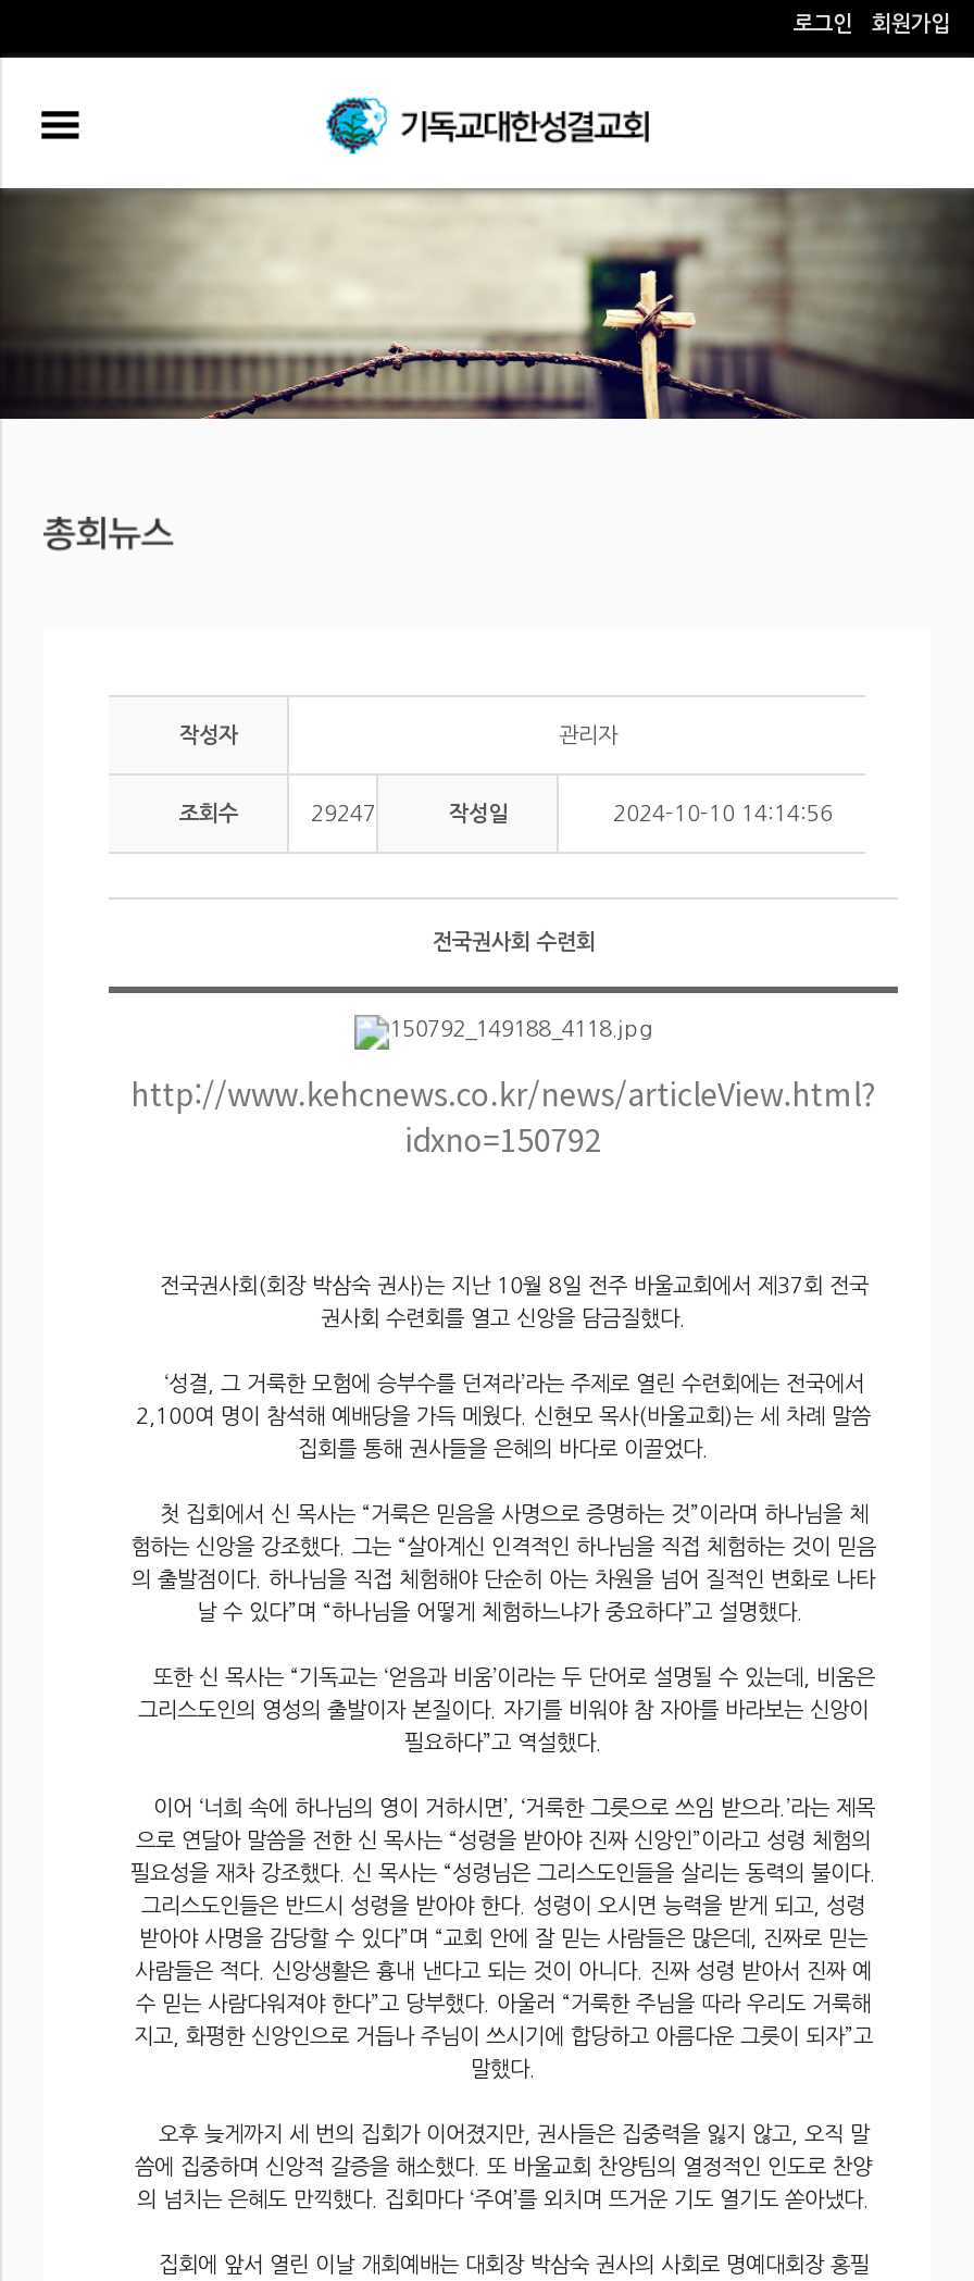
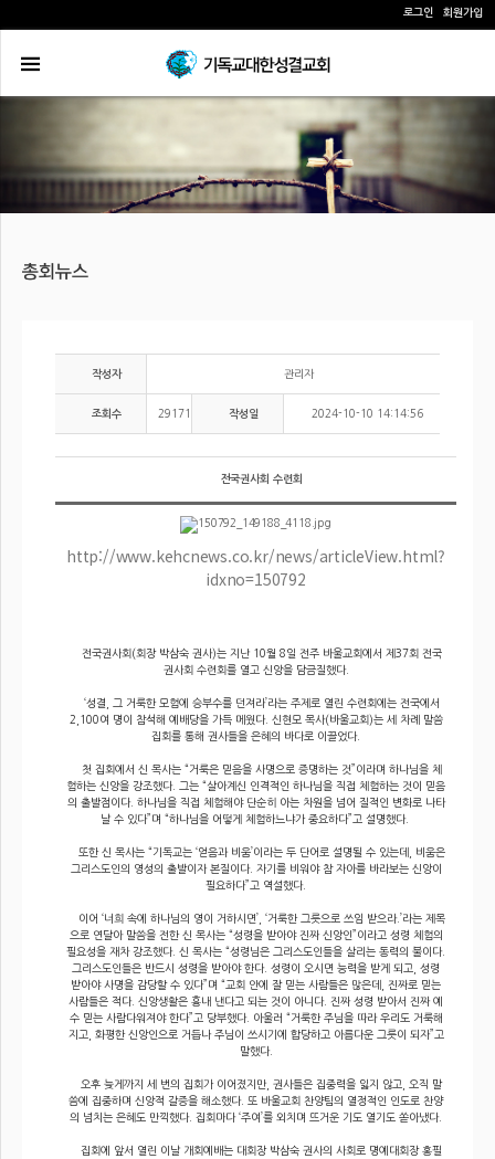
[311,801,376,823] 29247 -> [158,407,191,418] 29171

